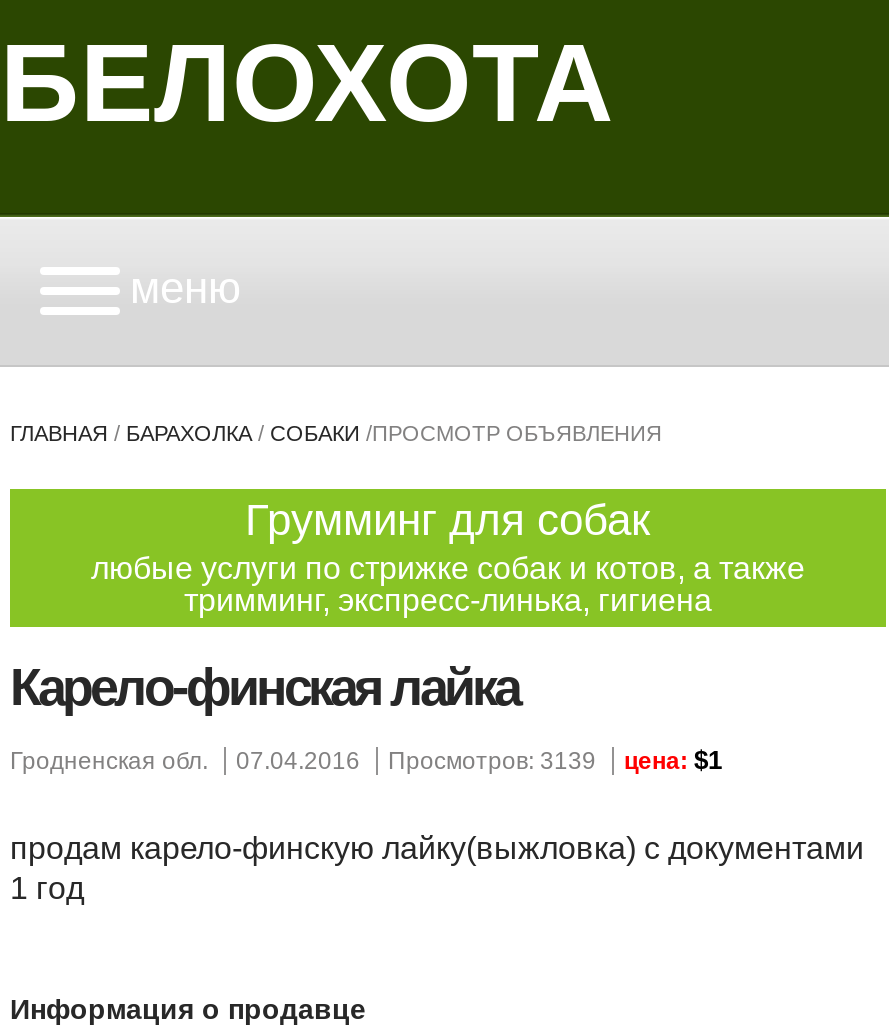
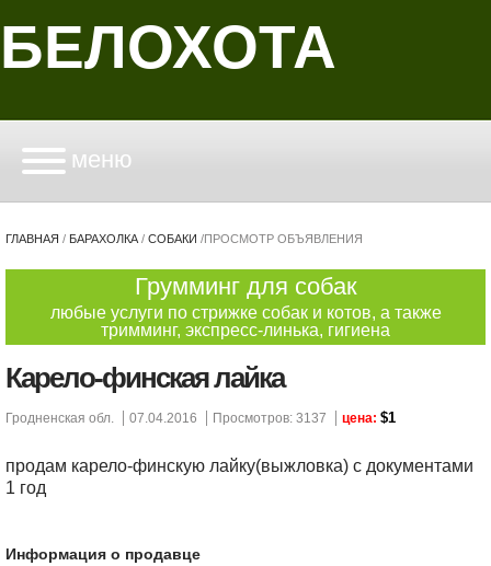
[10,745,722,775] Гродненская обл. 07.04.2016 Просмотров: 3139 цена: $1 -> [5,409,396,426] Гродненская обл. 07.04.2016 Просмотров: 3137 цена: $1

